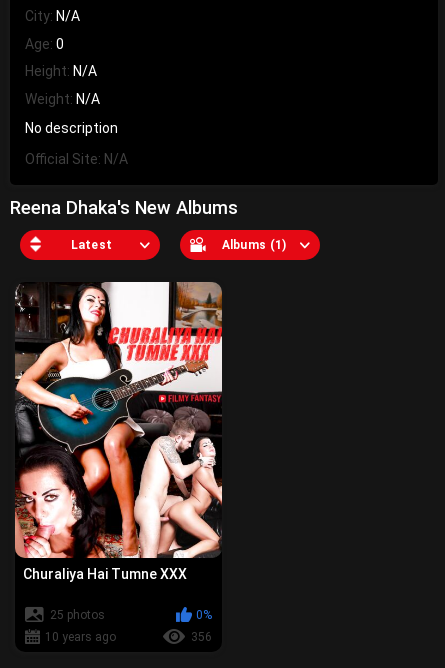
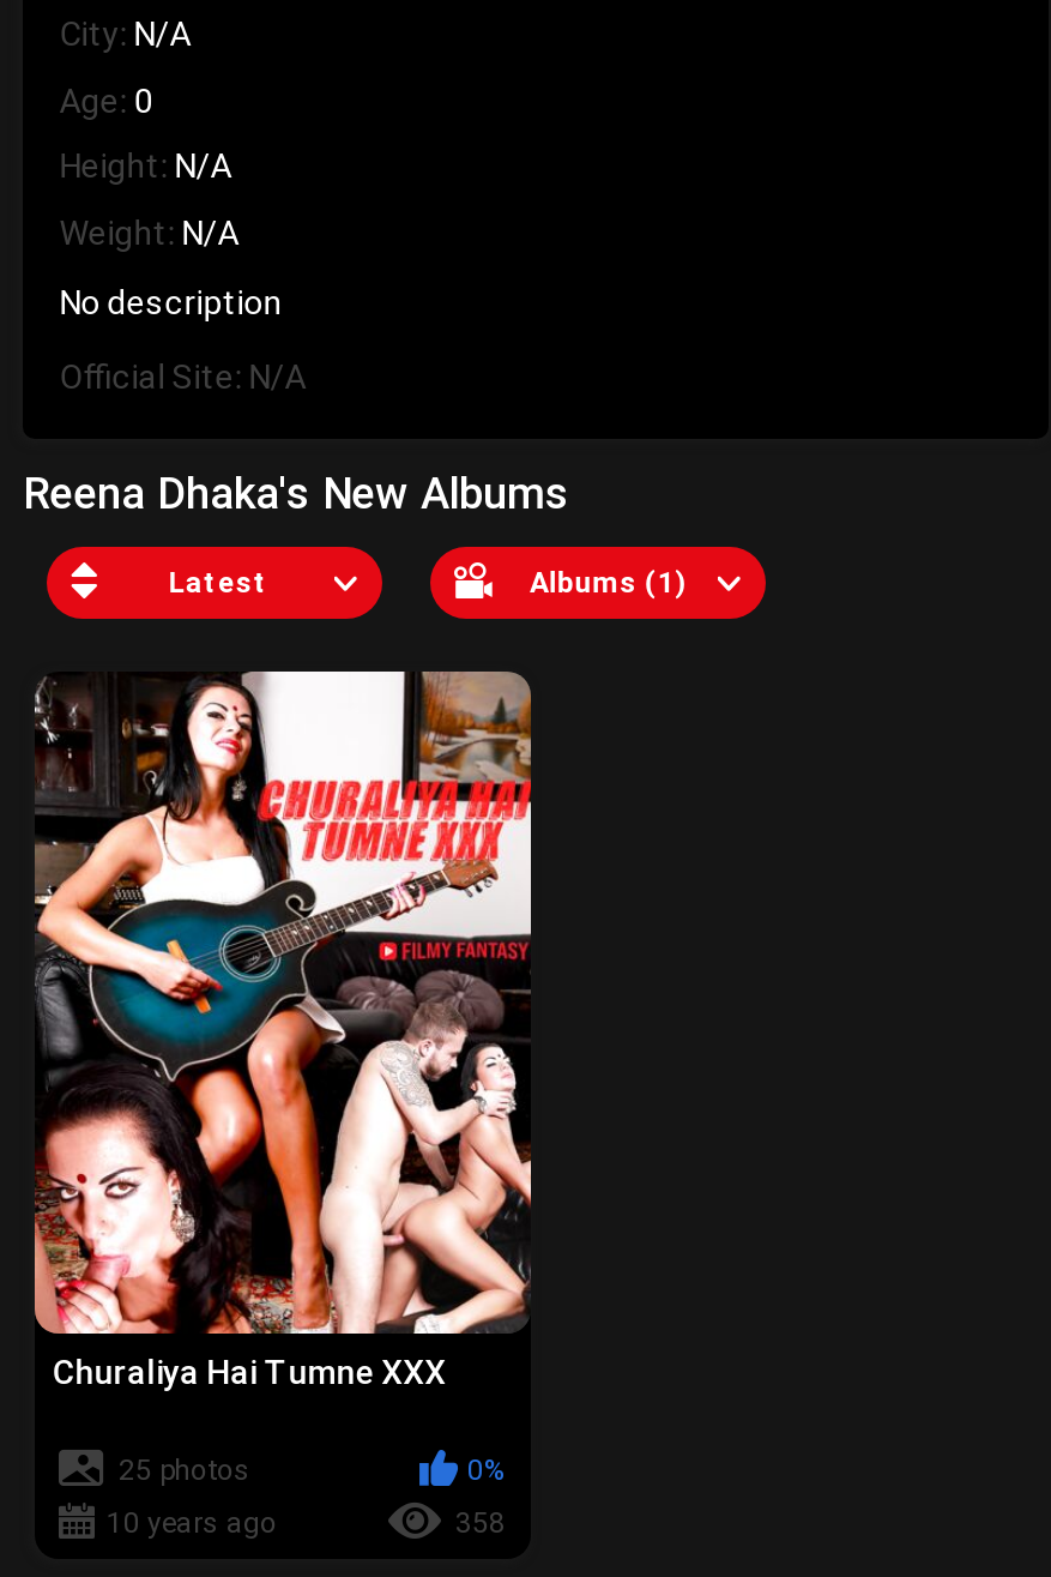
[190,630,211,644] 356 -> [455,1506,506,1539] 358

